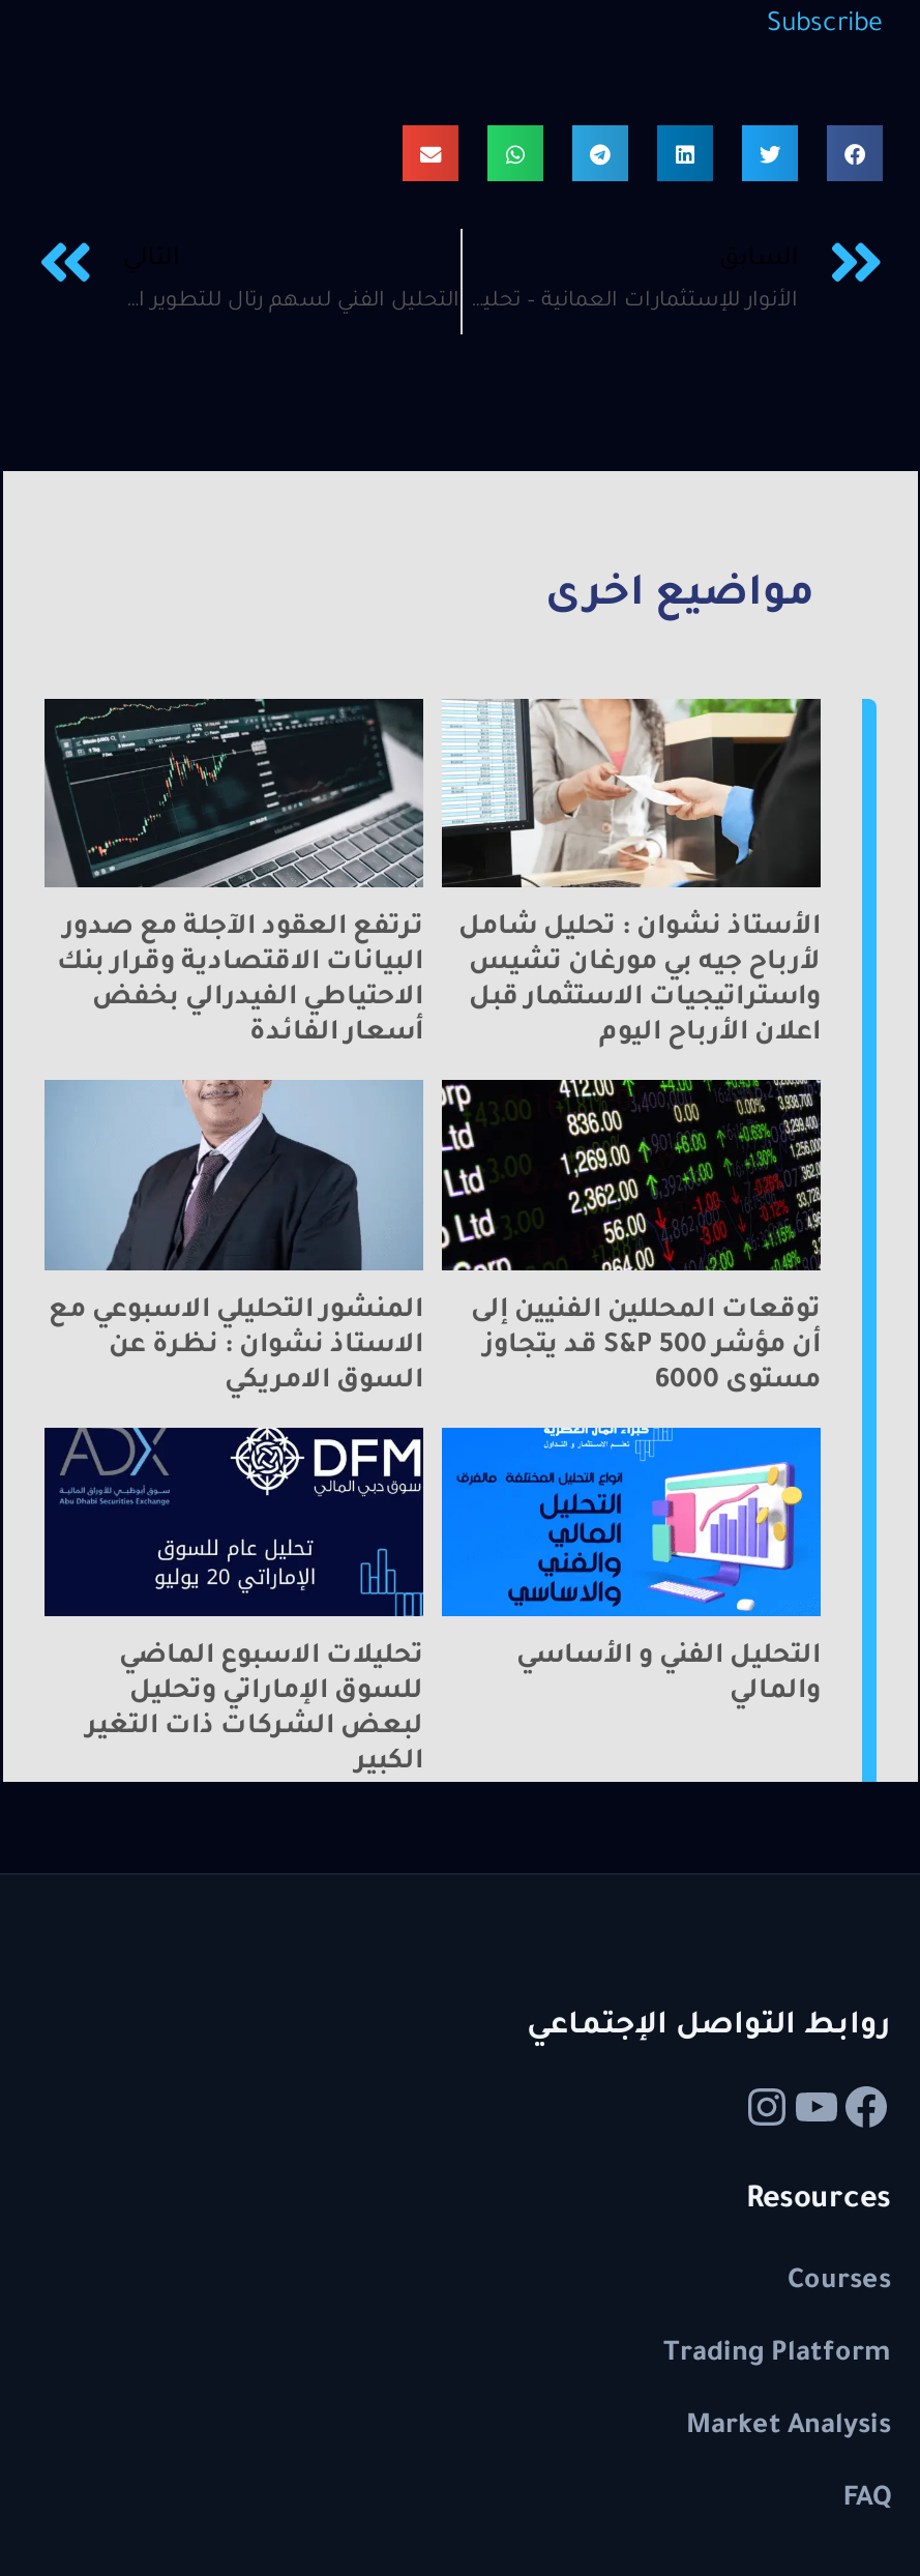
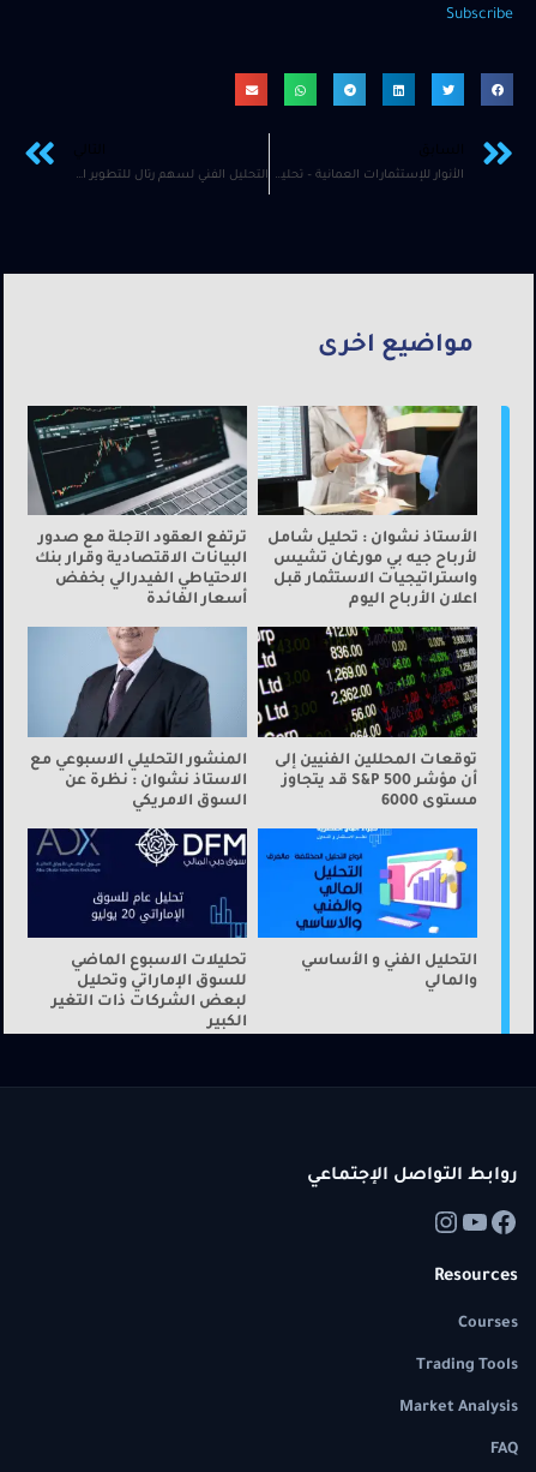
[663,2341,891,2370] Trading Platform -> [416,1358,518,1375] Trading Tools

